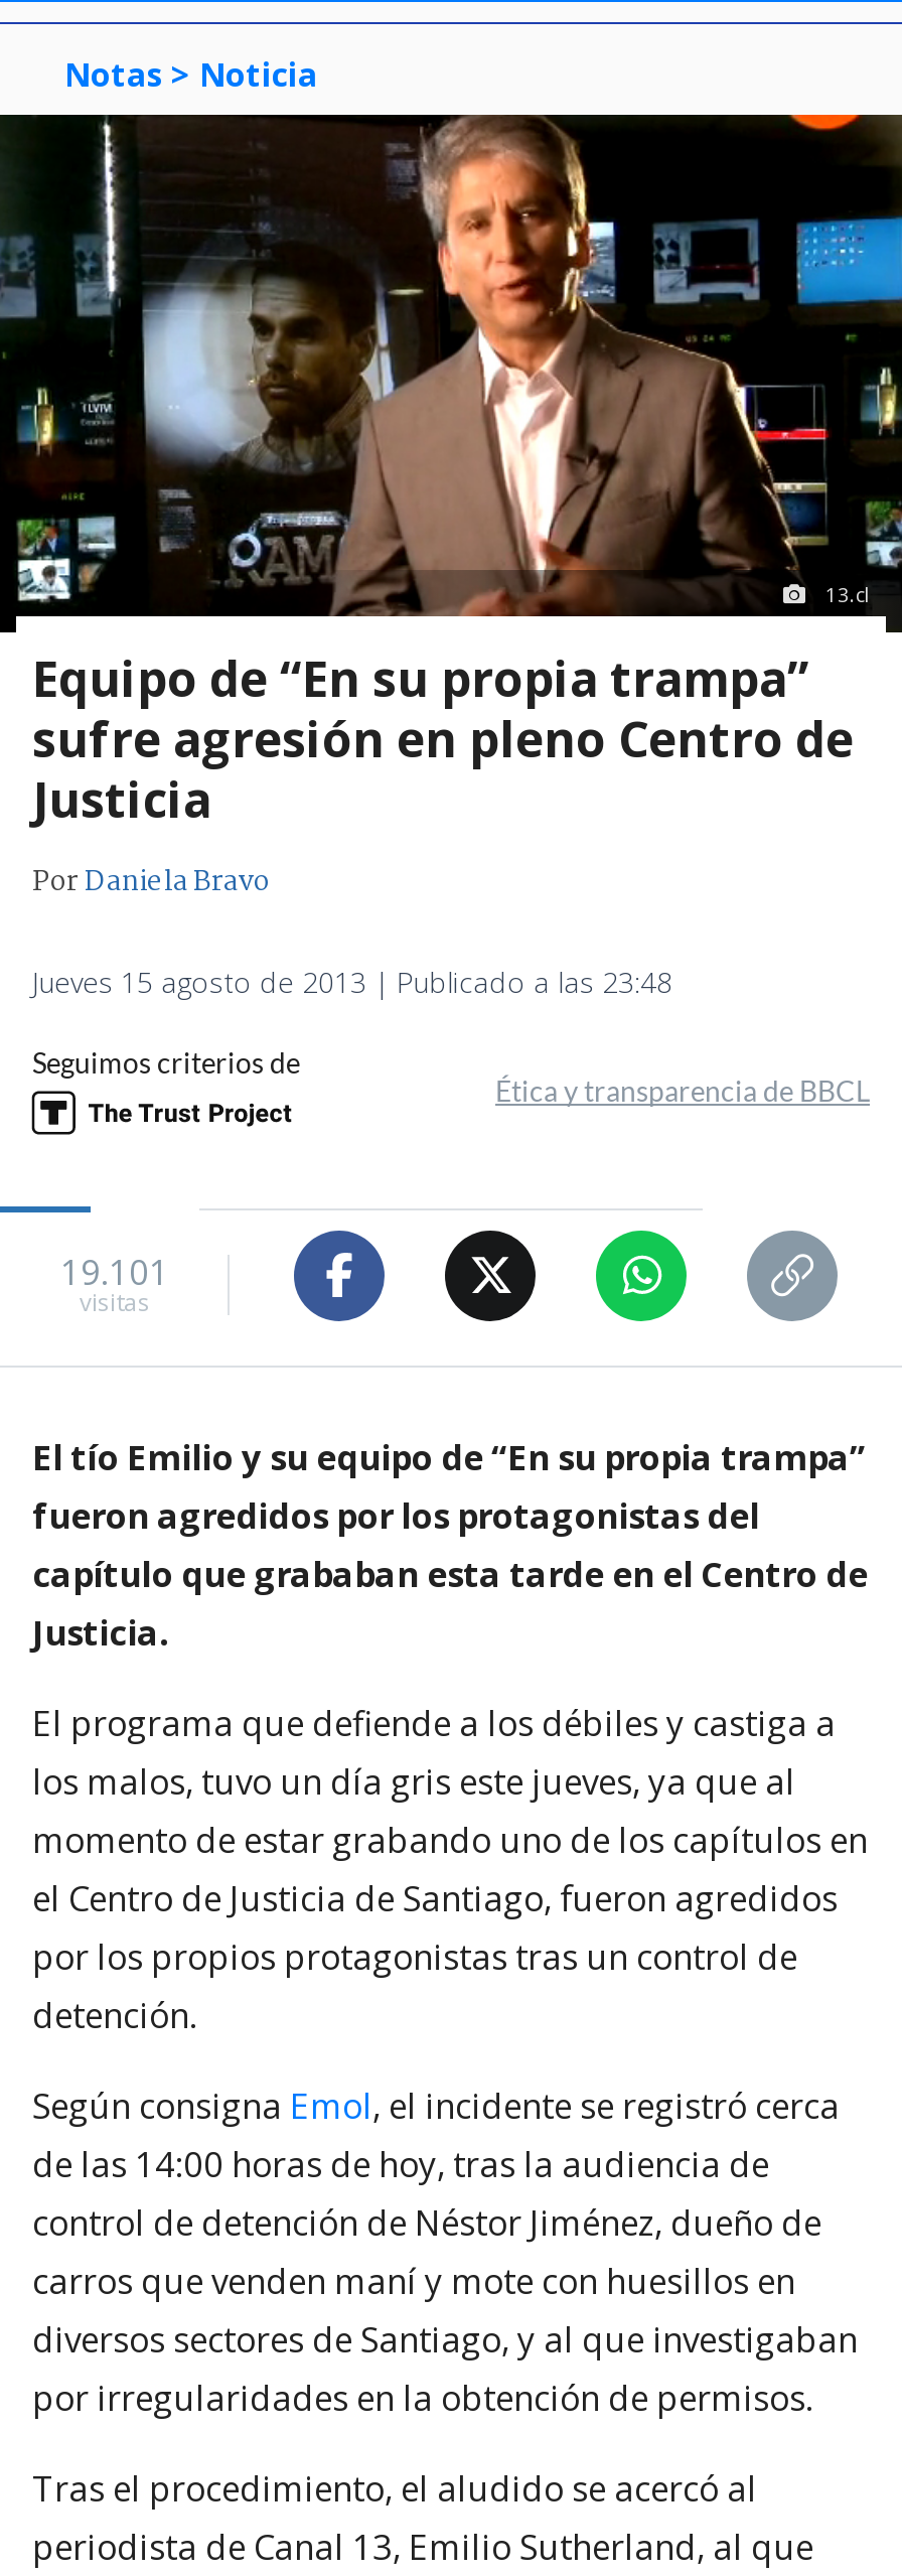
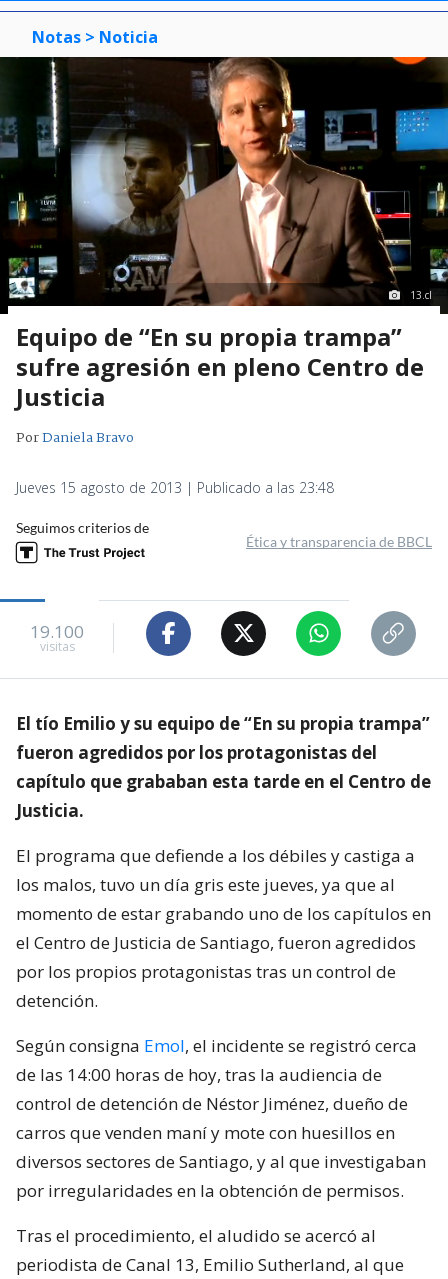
[60,1249,169,1296] 19.101 -> [30,620,84,643] 19.100

